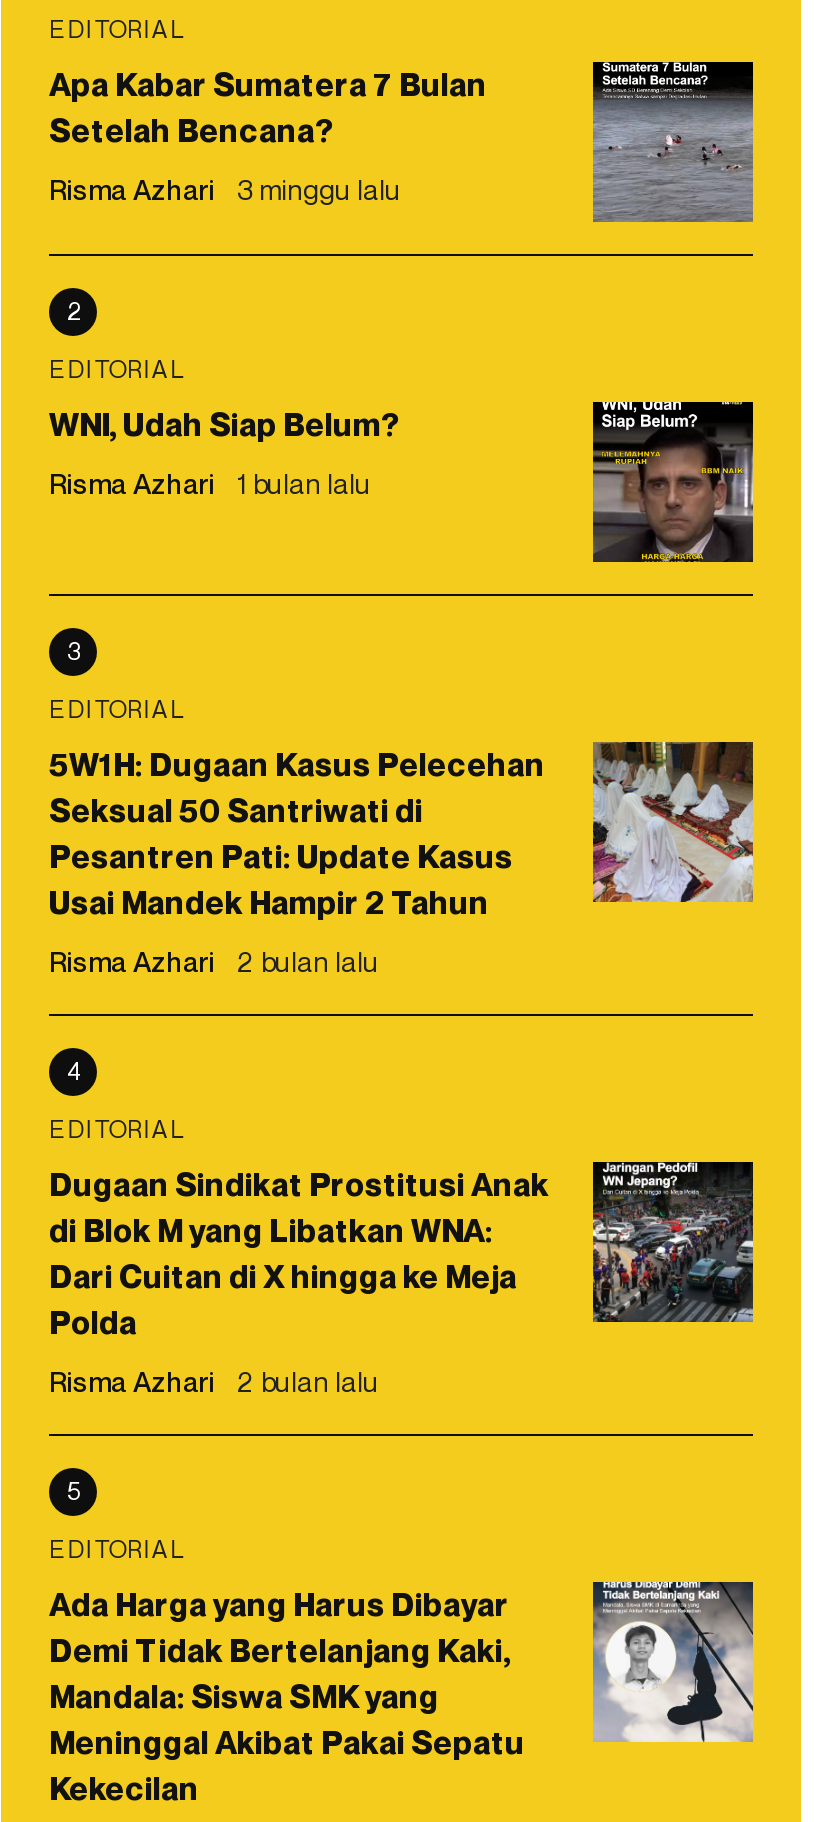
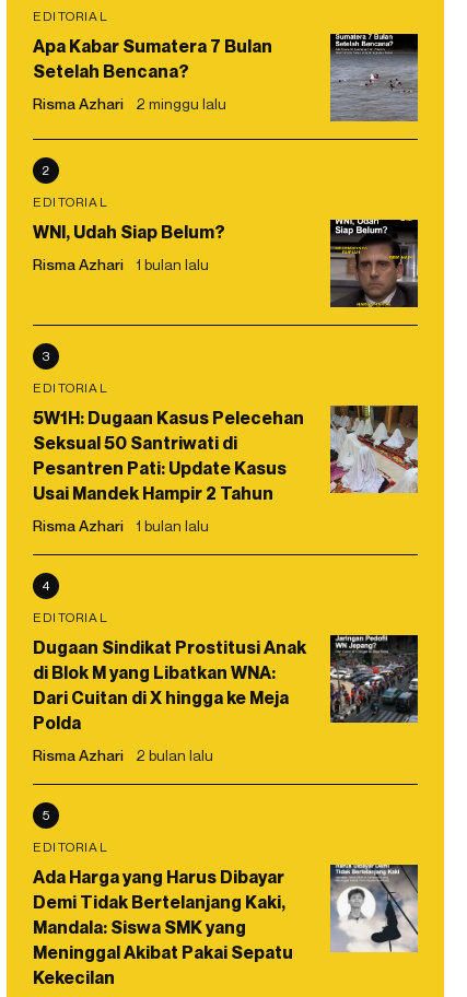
[49,172,401,206] Risma Azhari 3 minggu lalu -> [33,94,226,112] Risma Azhari 2 minggu lalu
[49,944,379,978] Risma Azhari 2 bulan lalu -> [33,516,209,534] Risma Azhari 1 bulan lalu

